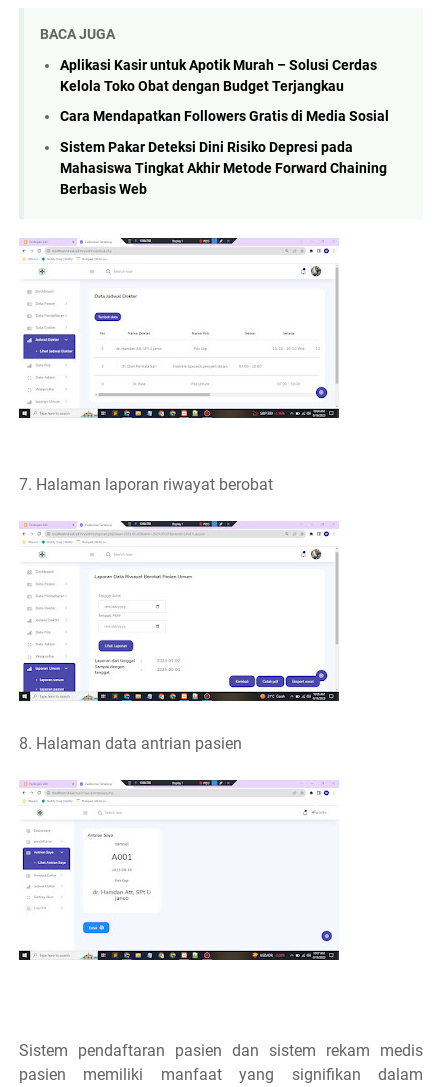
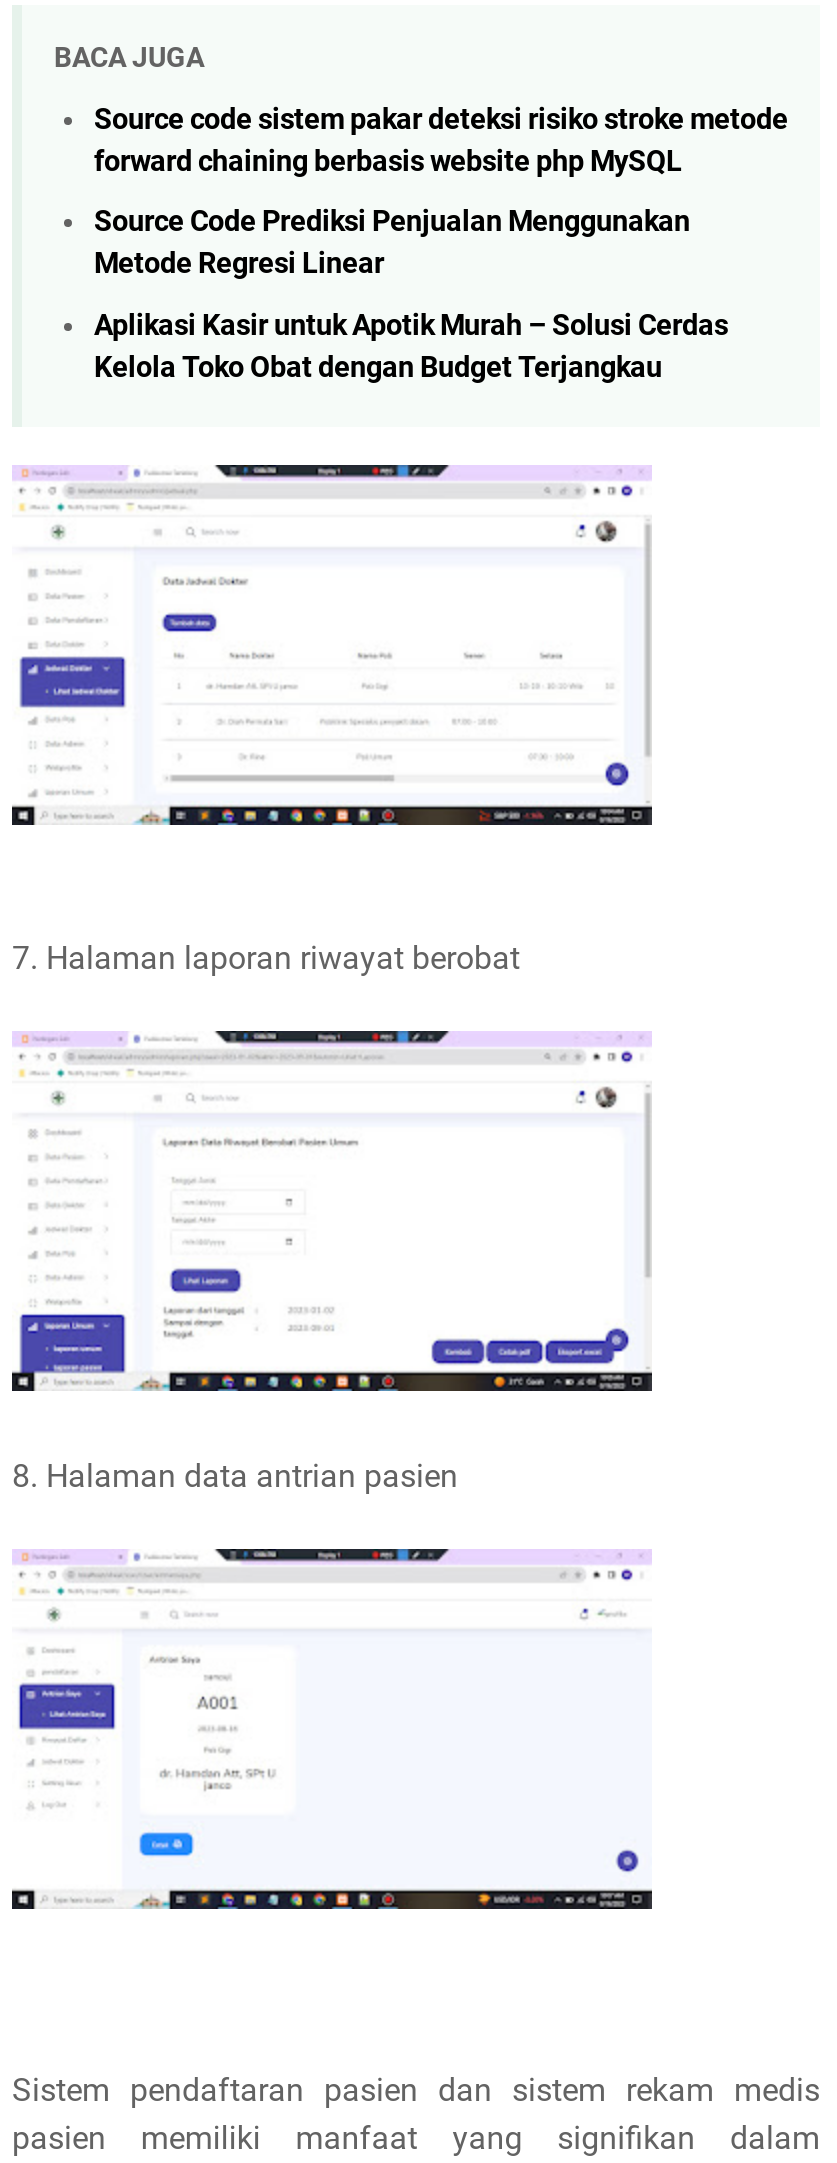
none -> [94,102,788,281] Source code sistem pakar deteksi risiko stroke metode | forward chaining berbasis website php MySQL | Source Code Prediksi Penjualan Menggunakan | Metode Regresi Linear
moved [60,57,377,95] -> [94,309,728,385]: Aplikasi Kasir untuk Apotik Murah – Solusi Cerdas | Kelola Toko Obat dengan Budget Terjangkau
[60,108,389,198] Cara Mendapatkan Followers Gratis di Media Sosial | Sistem Pakar Deteksi Dini Risiko Depresi pada | Mahasiswa Tingkat Akhir Metode Forward Chaining | Berbasis Web -> none

